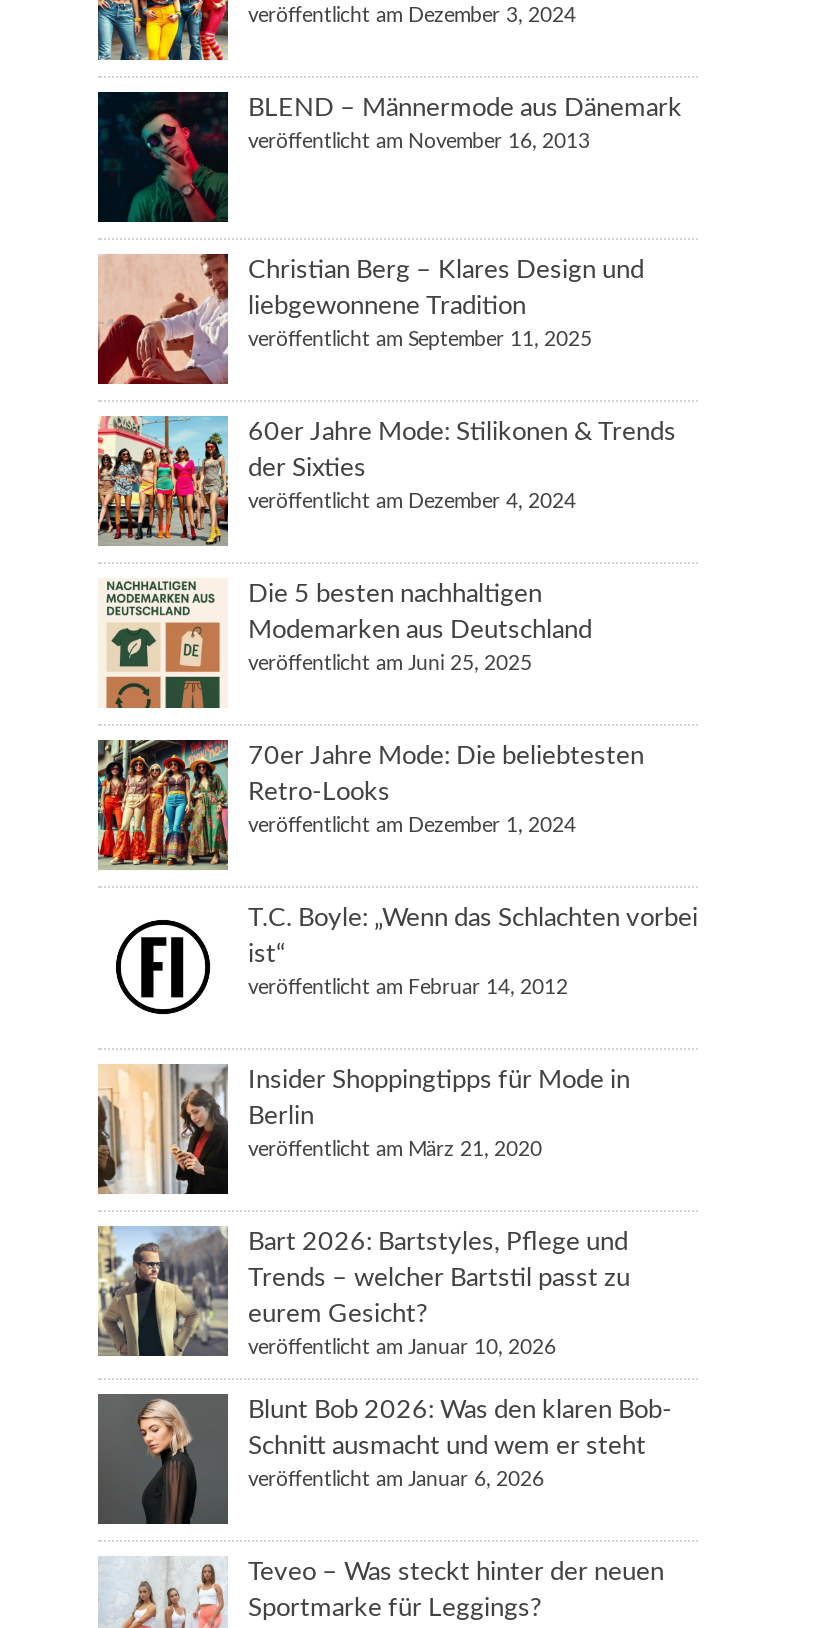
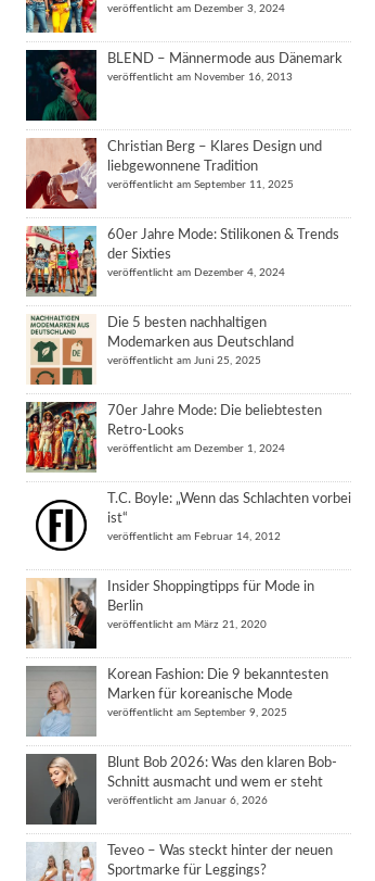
[98,1226,630,1358] [image] | Bart 2026: Bartstyles, Pflege und | Trends – welcher Bartstil passt zu | eurem Gesicht? | veröffentlicht am Januar 10, 2026 -> [27,666,328,737] [image] | Korean Fashion: Die 9 bekanntesten | Marken für koreanische Mode | veröffentlicht am September 9, 2025

